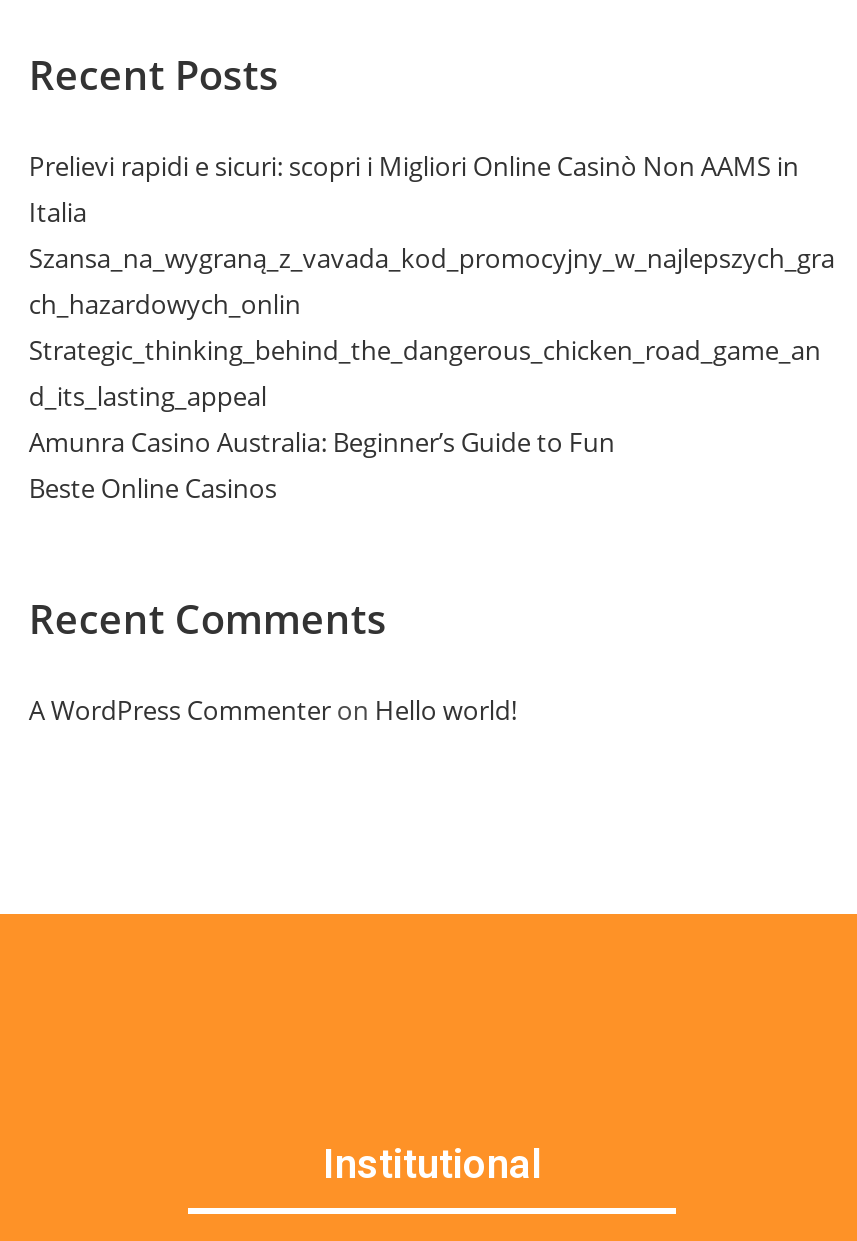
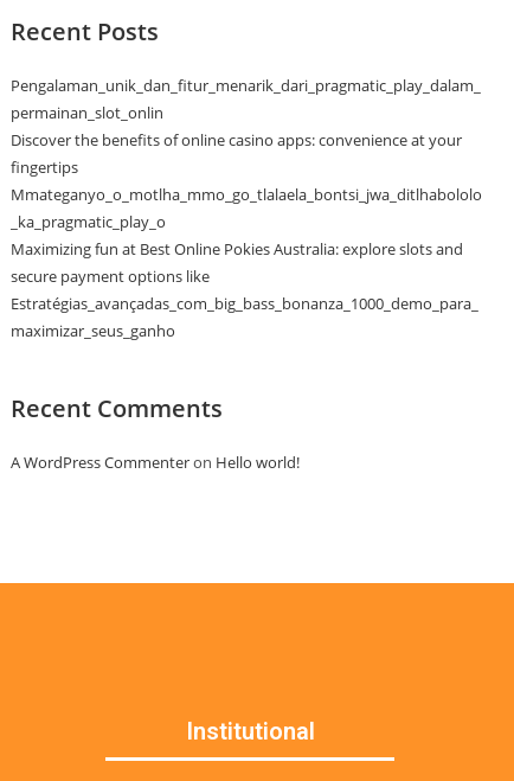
[29,149,835,507] Prelievi rapidi e sicuri: scopri i Migliori Online Casinò Non AAMS in | Italia | Szansa_na_wygraną_z_vavada_kod_promocyjny_w_najlepszych_gra | ch_hazardowych_onlin | Strategic_thinking_behind_the_dangerous_chicken_road_game_an | d_its_lasting_appeal | Amunra Casino Australia: Beginner’s Guide to Fun | Beste Online Casinos -> [11,75,482,342] Pengalaman_unik_dan_fitur_menarik_dari_pragmatic_play_dalam_ | permainan_slot_onlin | Discover the benefits of online casino apps: convenience at your | fingertips | Mmateganyo_o_motlha_mmo_go_tlalaela_bontsi_jwa_ditlhabololo | _ka_pragmatic_play_o | Maximizing fun at Best Online Pokies Australia: explore slots and | secure payment options like | Estratégias_avançadas_com_big_bass_bonanza_1000_demo_para_ | maximizar_seus_ganho

